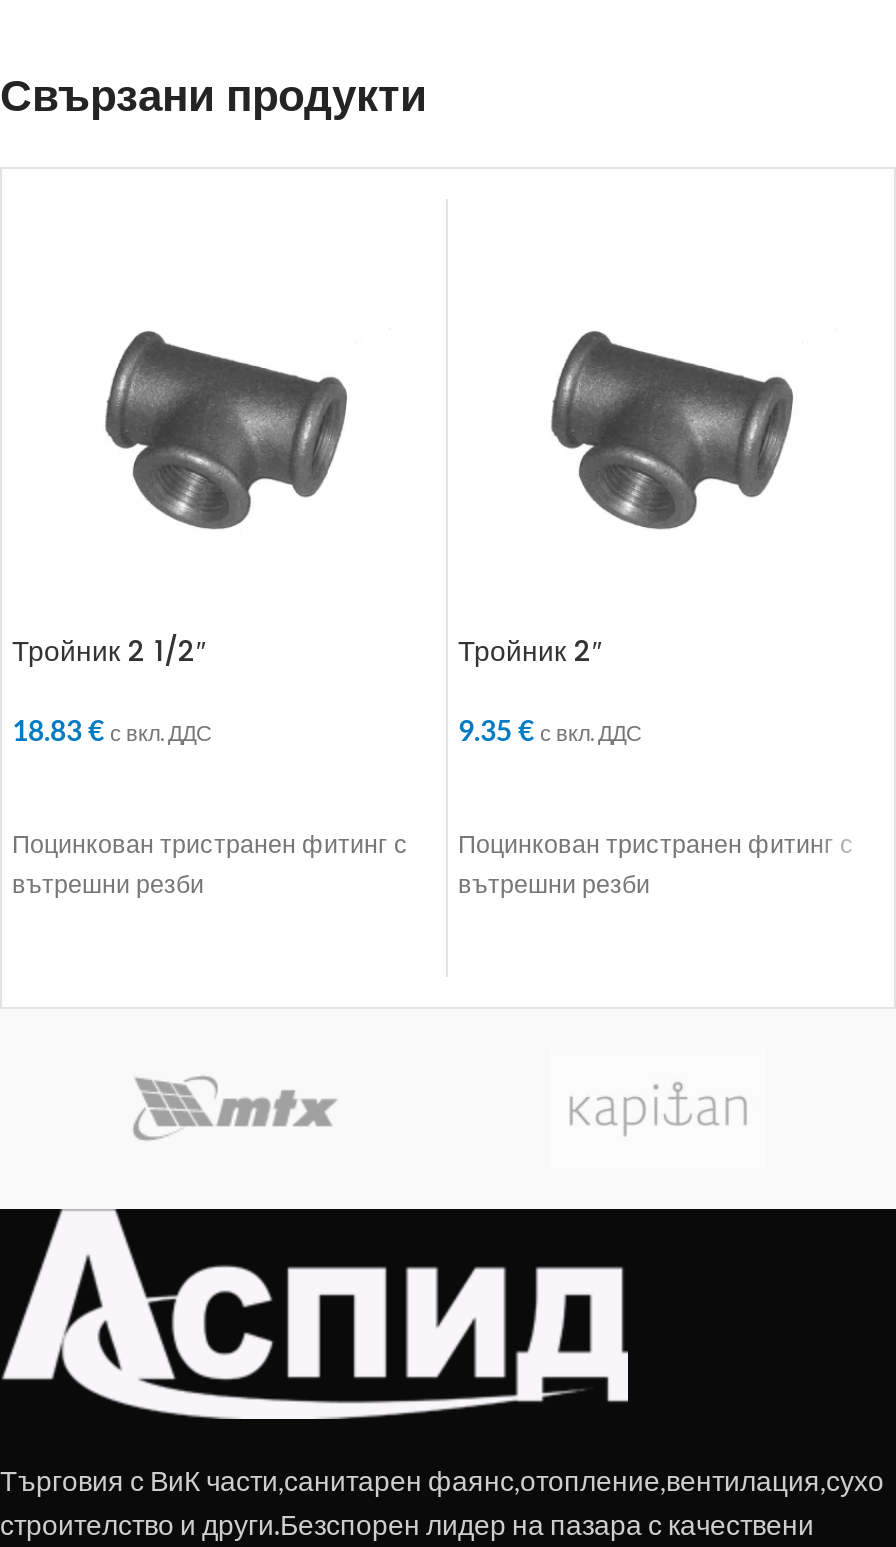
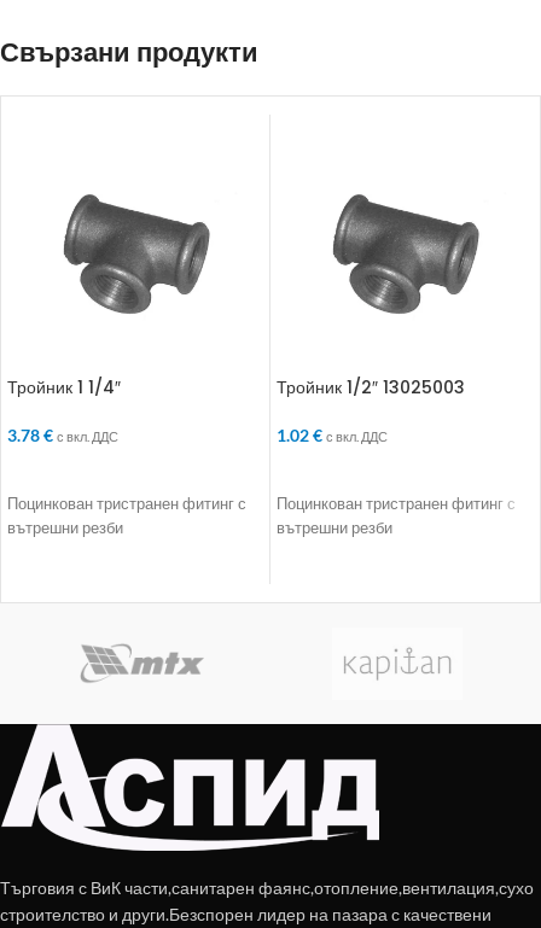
[12,631,206,671] Тройник 2 1/2″ -> [7,375,121,399] Тройник 1 1/4″
[458,631,602,671] Тройник 2″ -> [277,375,465,399] Тройник 1/2″ 13025003
[12,713,212,747] 18.83 € с вкл. ДДС -> [7,425,118,445] 3.78 € с вкл. ДДС
[458,713,642,747] 9.35 € с вкл. ДДС -> [277,425,388,445] 1.02 € с вкл. ДДС

